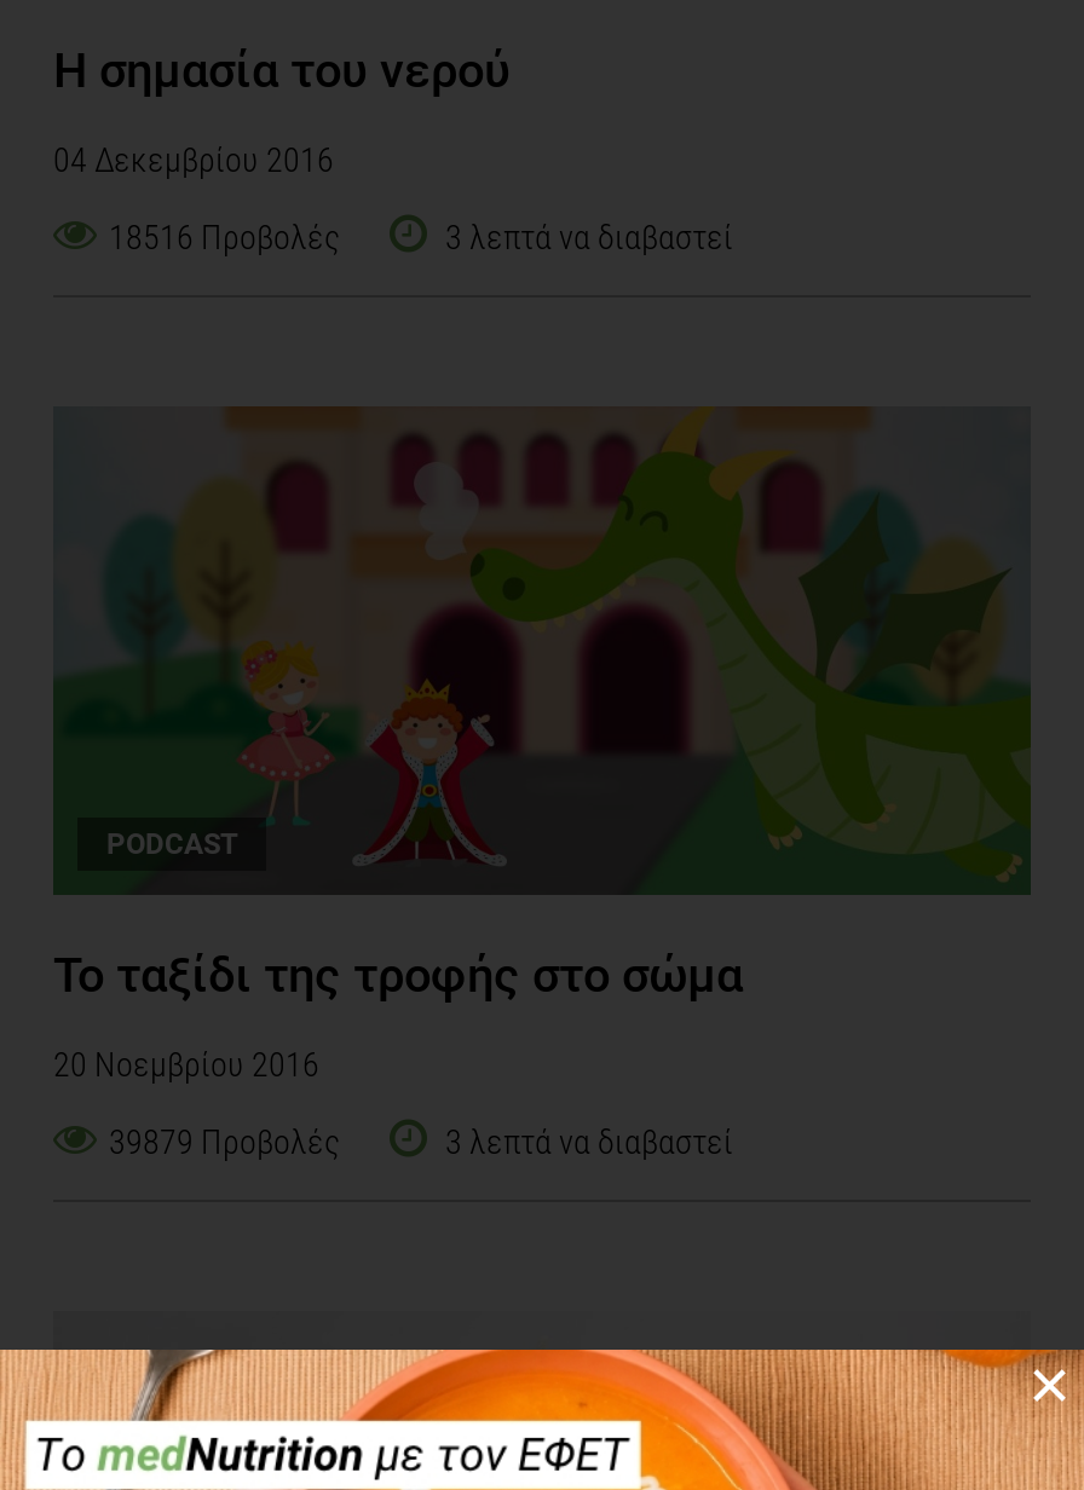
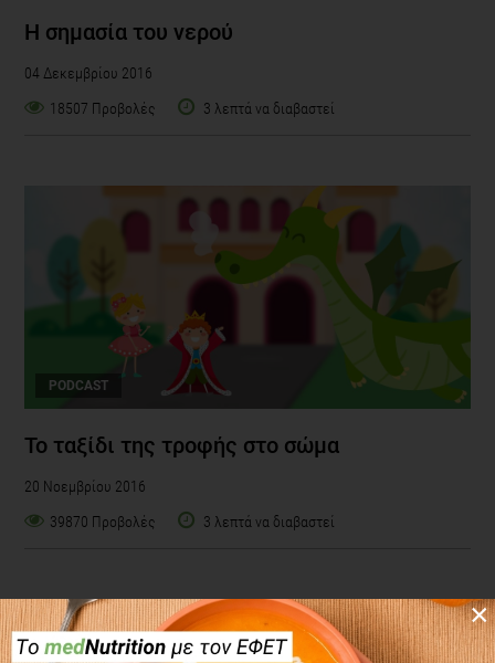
[109,217,341,256] 18516 Προβολές -> [50,99,156,117] 18507 Προβολές
[109,1122,341,1161] 39879 Προβολές -> [50,512,156,530] 39870 Προβολές

